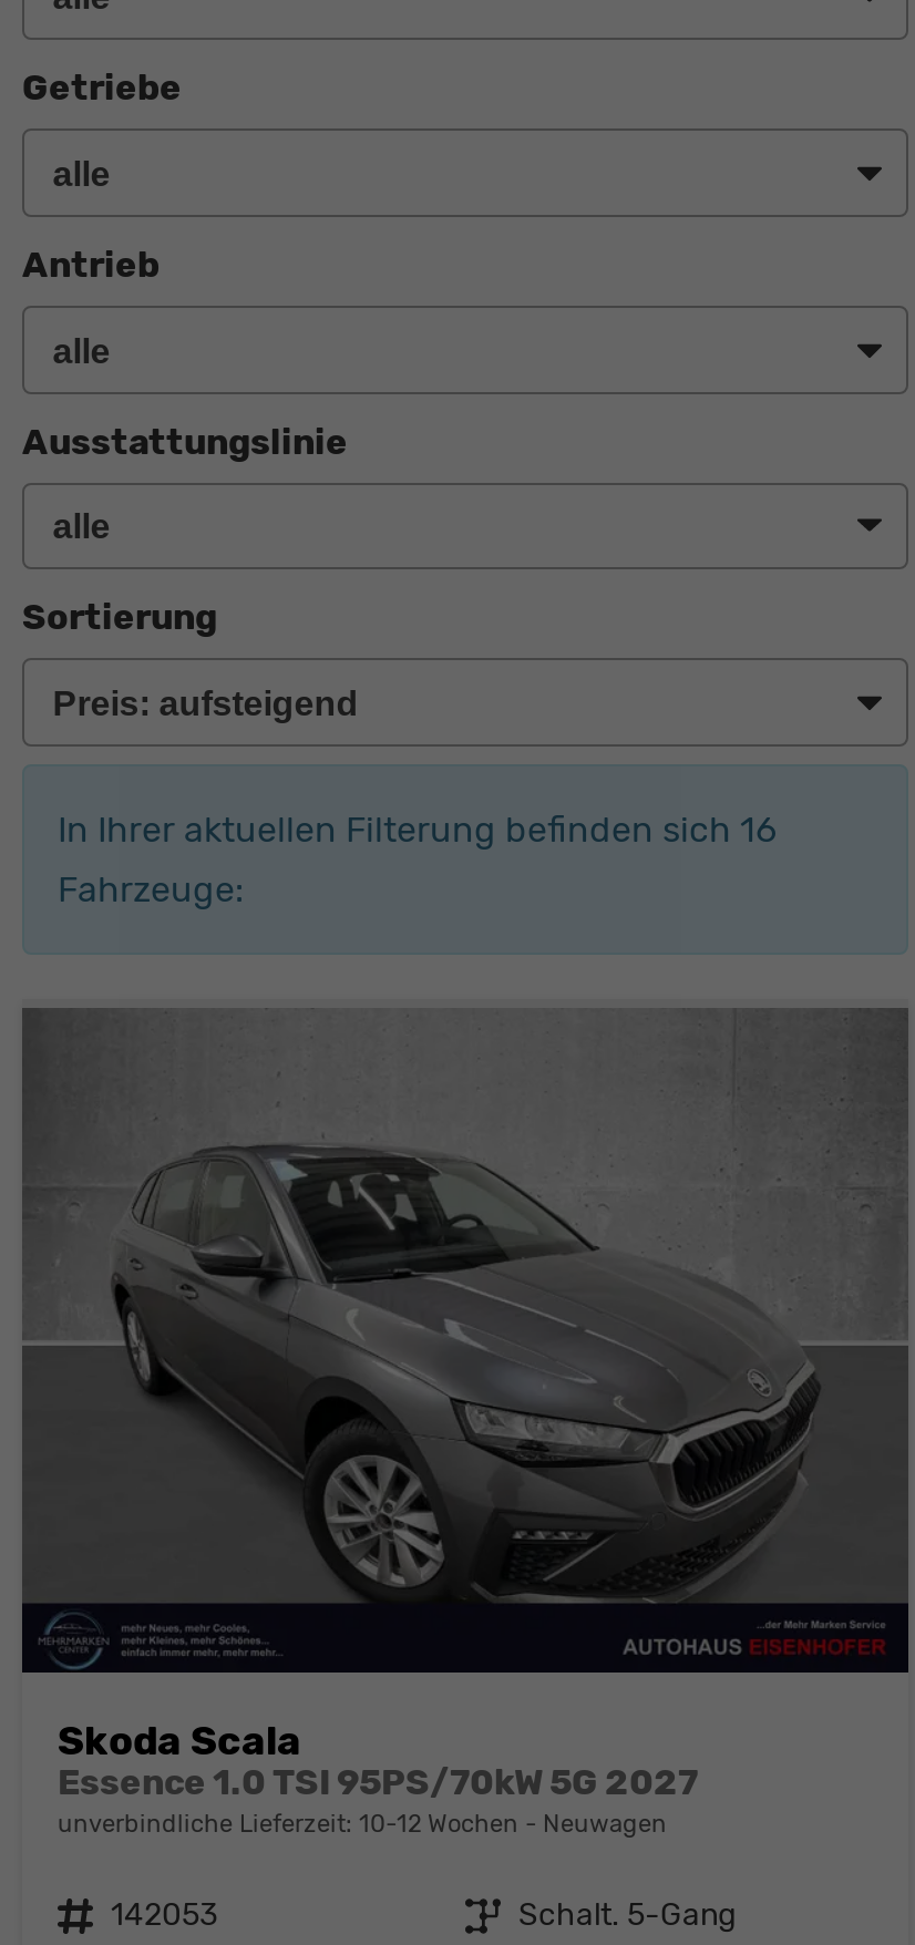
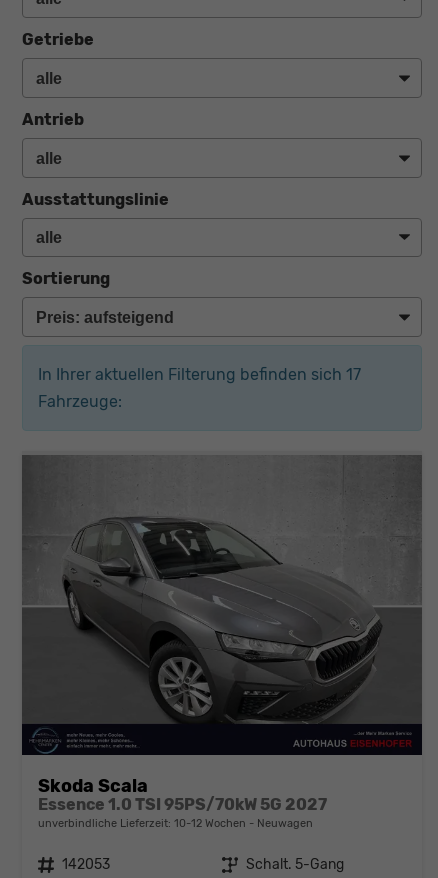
[58,808,778,850] In Ihrer aktuellen Filterung befinden sich 16 -> [38,365,361,384] In Ihrer aktuellen Filterung befinden sich 17

